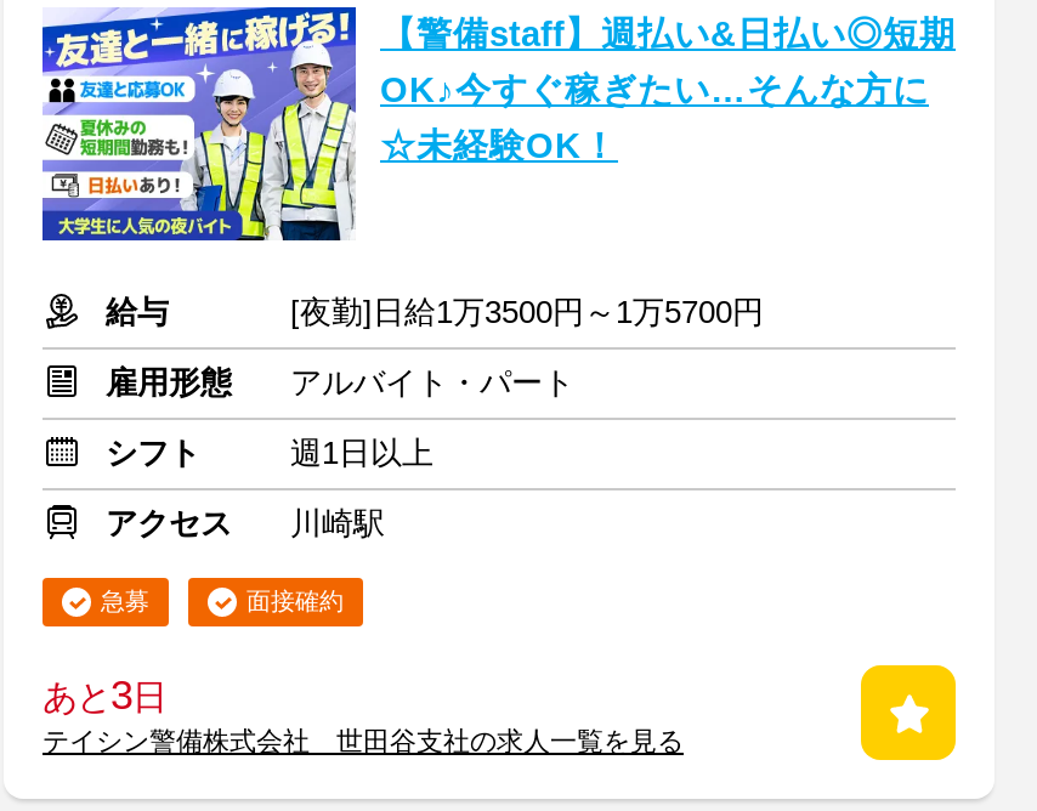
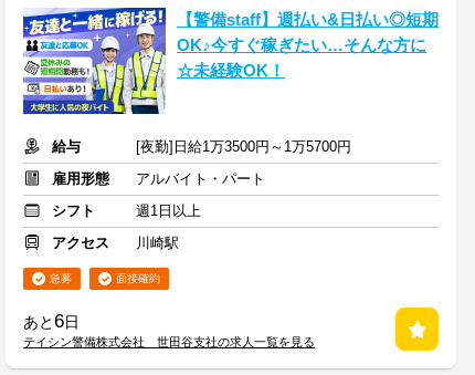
[42,673,166,719] あと3日 -> [23,311,80,332] あと6日

